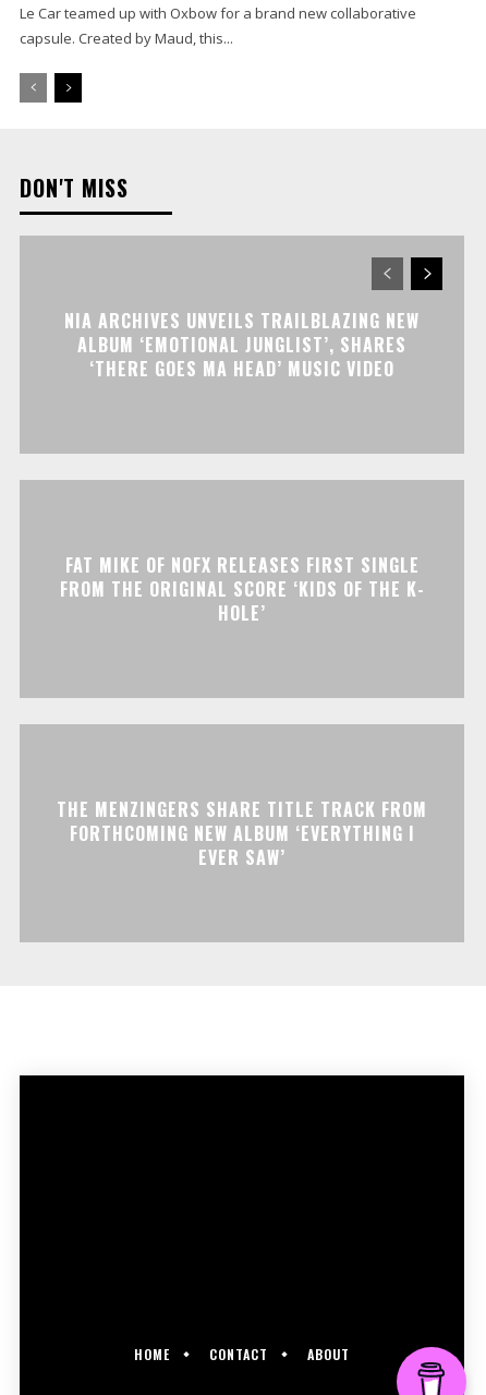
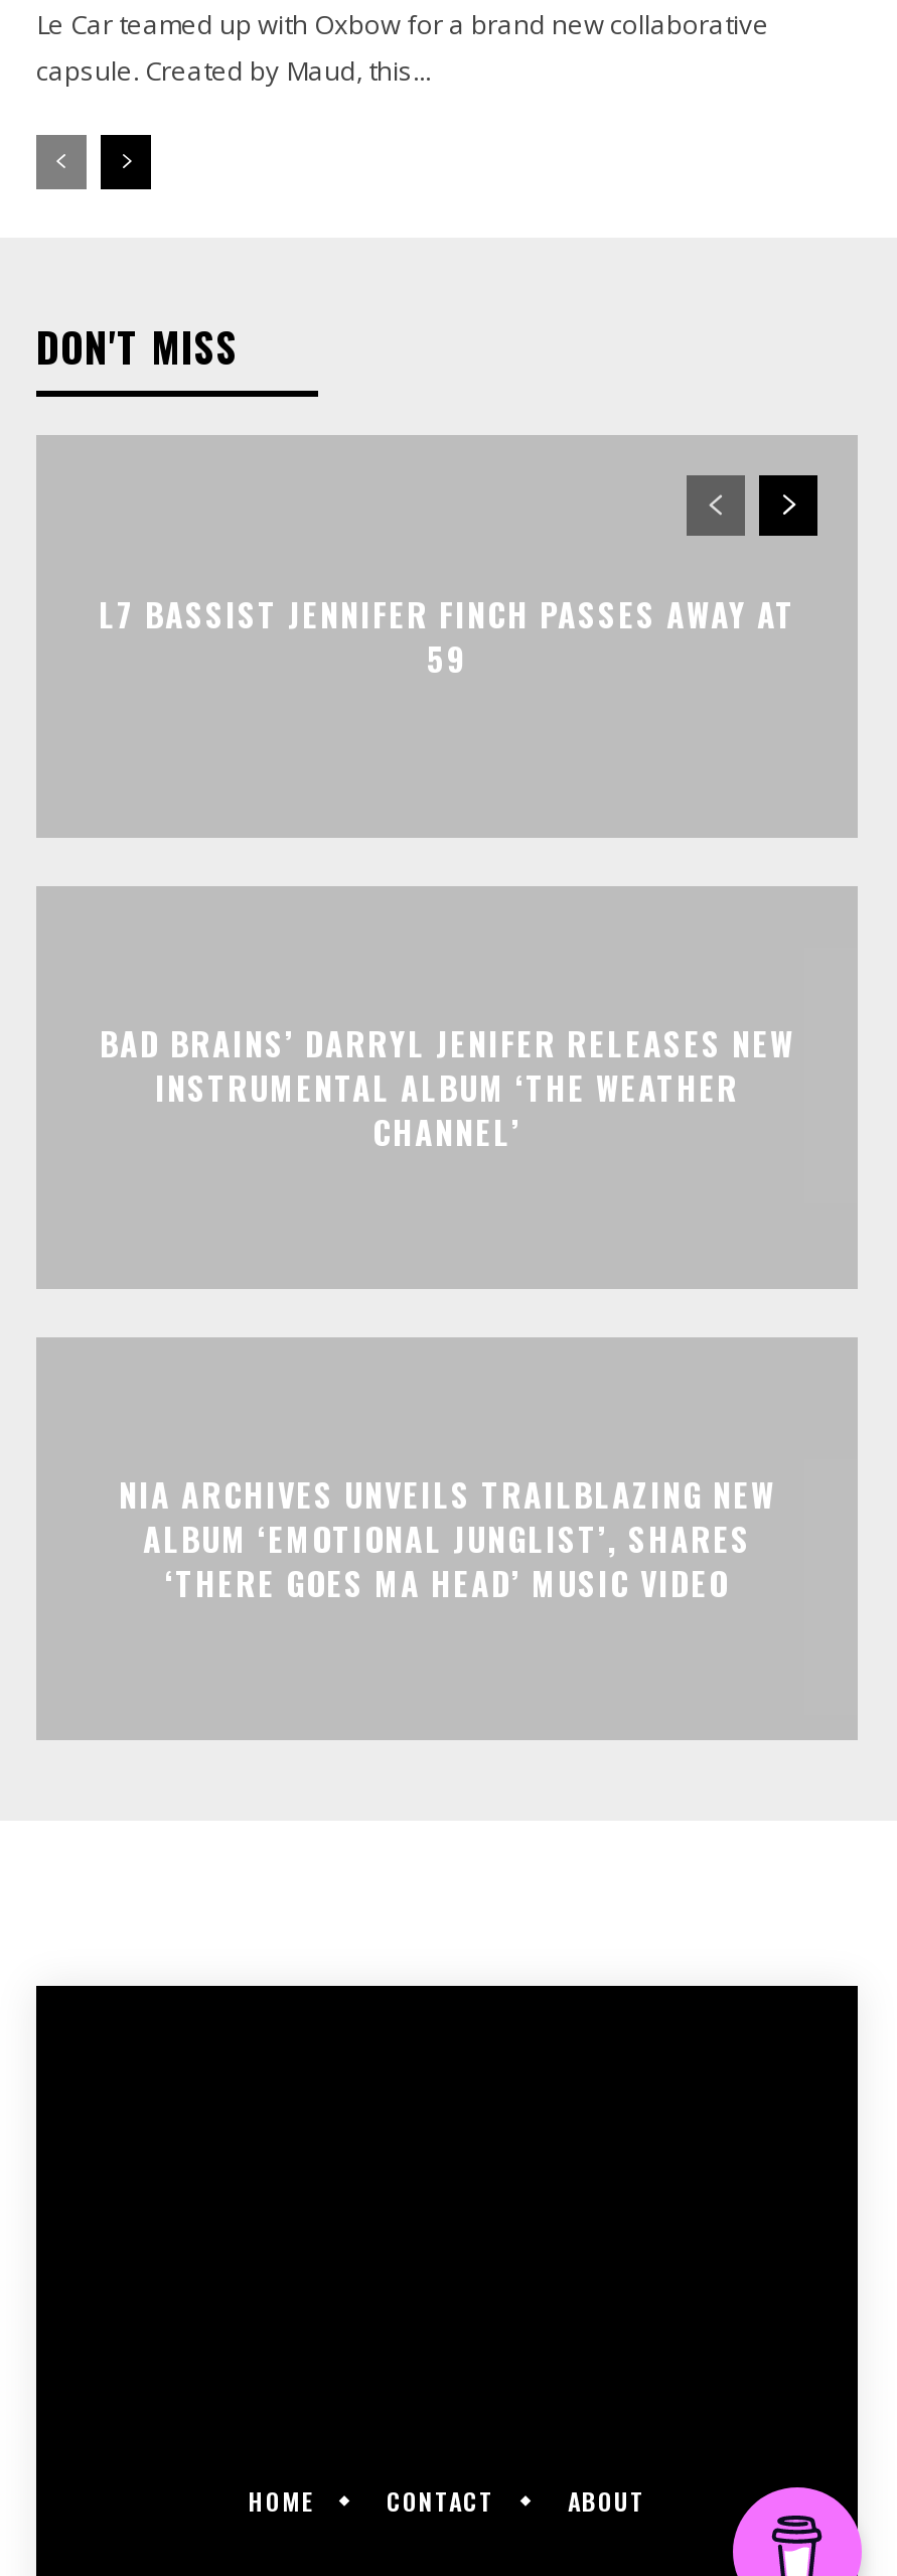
none -> [99,591,795,683] L7 BASSIST JENNIFER FINCH PASSES AWAY AT | 59
none -> [100,1020,794,1157] BAD BRAINS’ DARRYL JENIFER RELEASES NEW | INSTRUMENTAL ALBUM ‘THE WEATHER | CHANNEL’
moved [64,308,420,382] -> [119,1471,775,1608]: NIA ARCHIVES UNVEILS TRAILBLAZING NEW | ALBUM ‘EMOTIONAL JUNGLIST’, SHARES | ‘THERE GOES MA HEAD’ MUSIC VIDEO
[59,552,424,626] FAT MIKE OF NOFX RELEASES FIRST SINGLE | FROM THE ORIGINAL SCORE ‘KIDS OF THE K- | HOLE’ -> none
[57,797,427,871] THE MENZINGERS SHARE TITLE TRACK FROM | FORTHCOMING NEW ALBUM ‘EVERYTHING I | EVER SAW’ -> none

